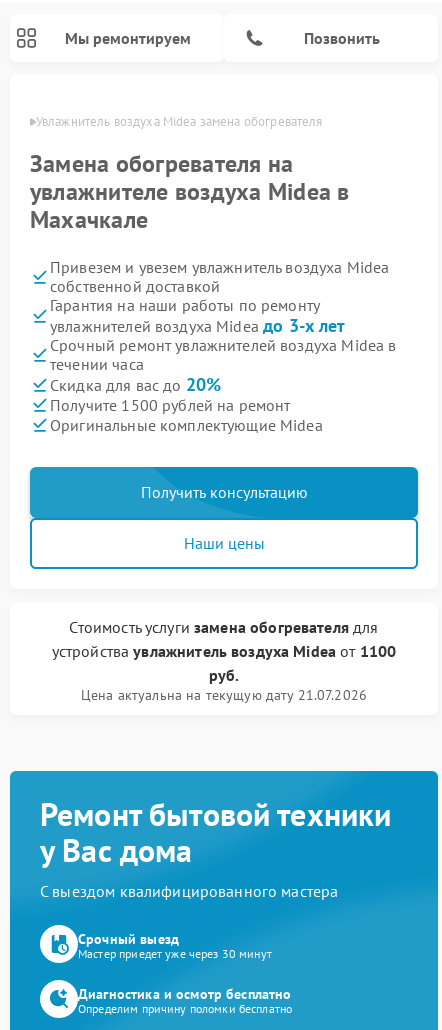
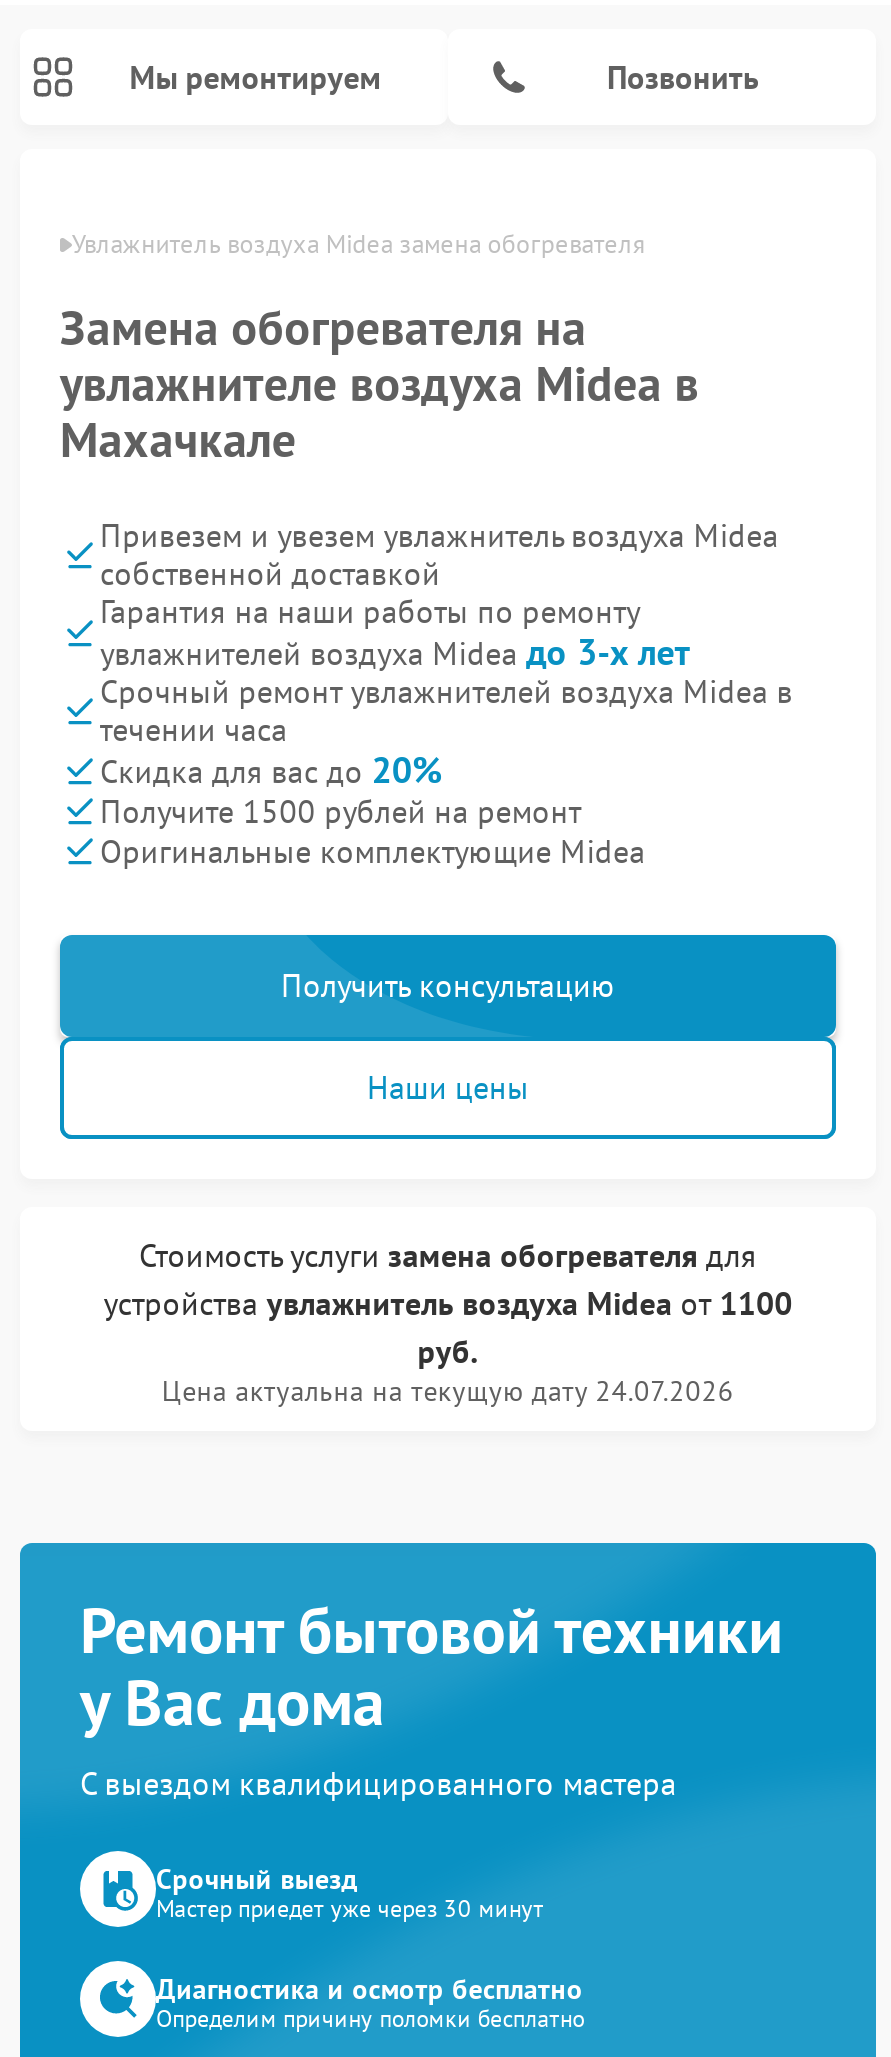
[81,686,367,704] Цена актуальна на текущую дату 21.07.2026 -> [162,1373,734,1409] Цена актуальна на текущую дату 24.07.2026

